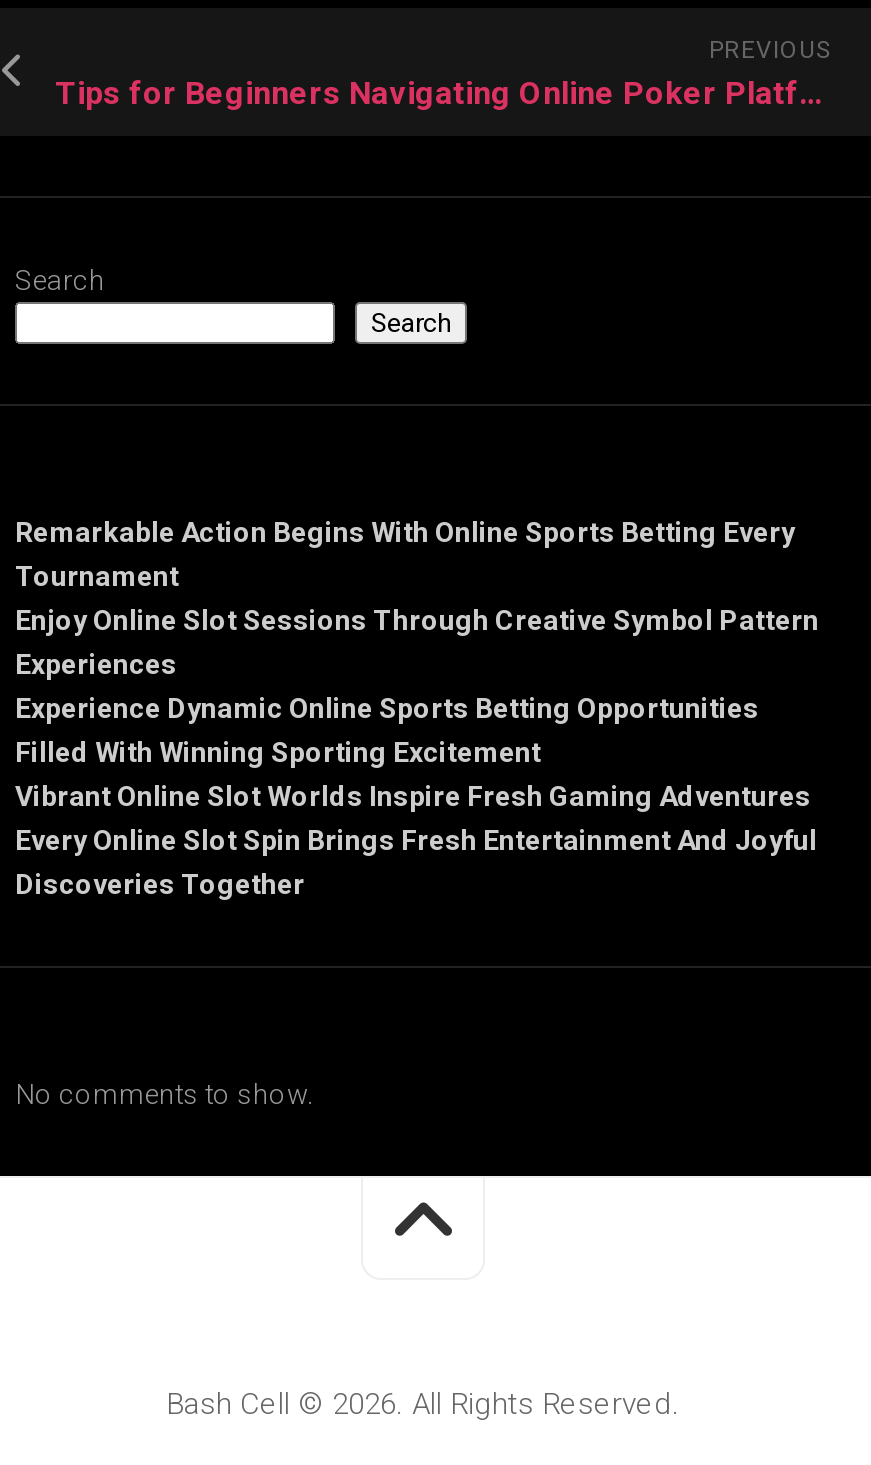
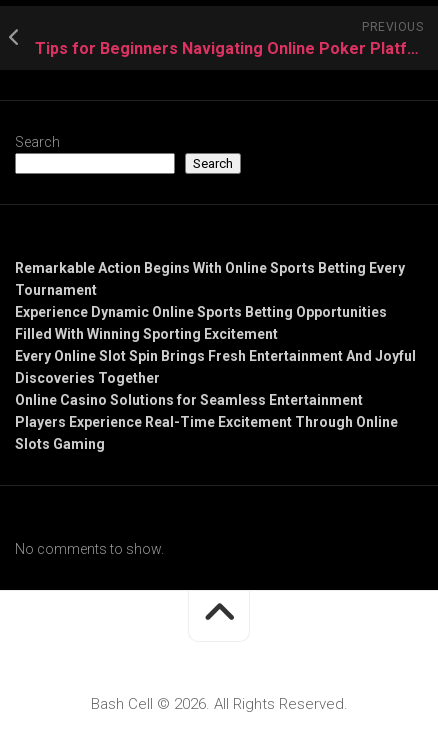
[15,604,819,680] Enjoy Online Slot Sessions Through Creative Symbol Pattern | Experiences -> none
moved [15,692,759,768] -> [15,304,387,342]: Experience Dynamic Online Sports Betting Opportunities | Filled With Winning Sporting Excitement
[15,780,811,812] Vibrant Online Slot Worlds Inspire Fresh Gaming Adventures -> none
moved [15,824,817,900] -> [15,348,416,386]: Every Online Slot Spin Brings Fresh Entertainment And Joyful | Discoveries Together
none -> [15,392,398,452] Online Casino Solutions for Seamless Entertainment | Players Experience Real-Time Excitement Through Online | Slots Gaming

